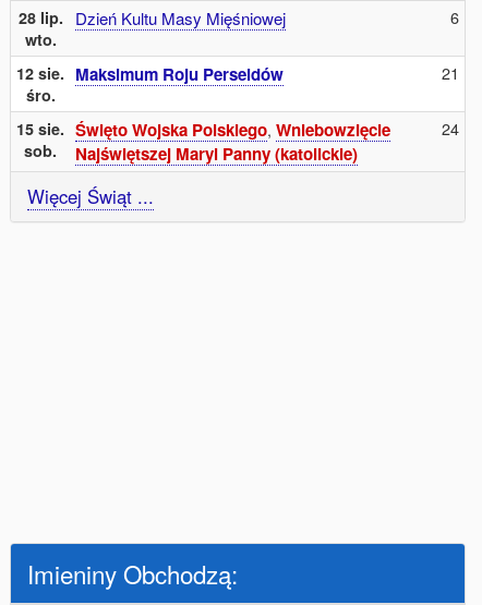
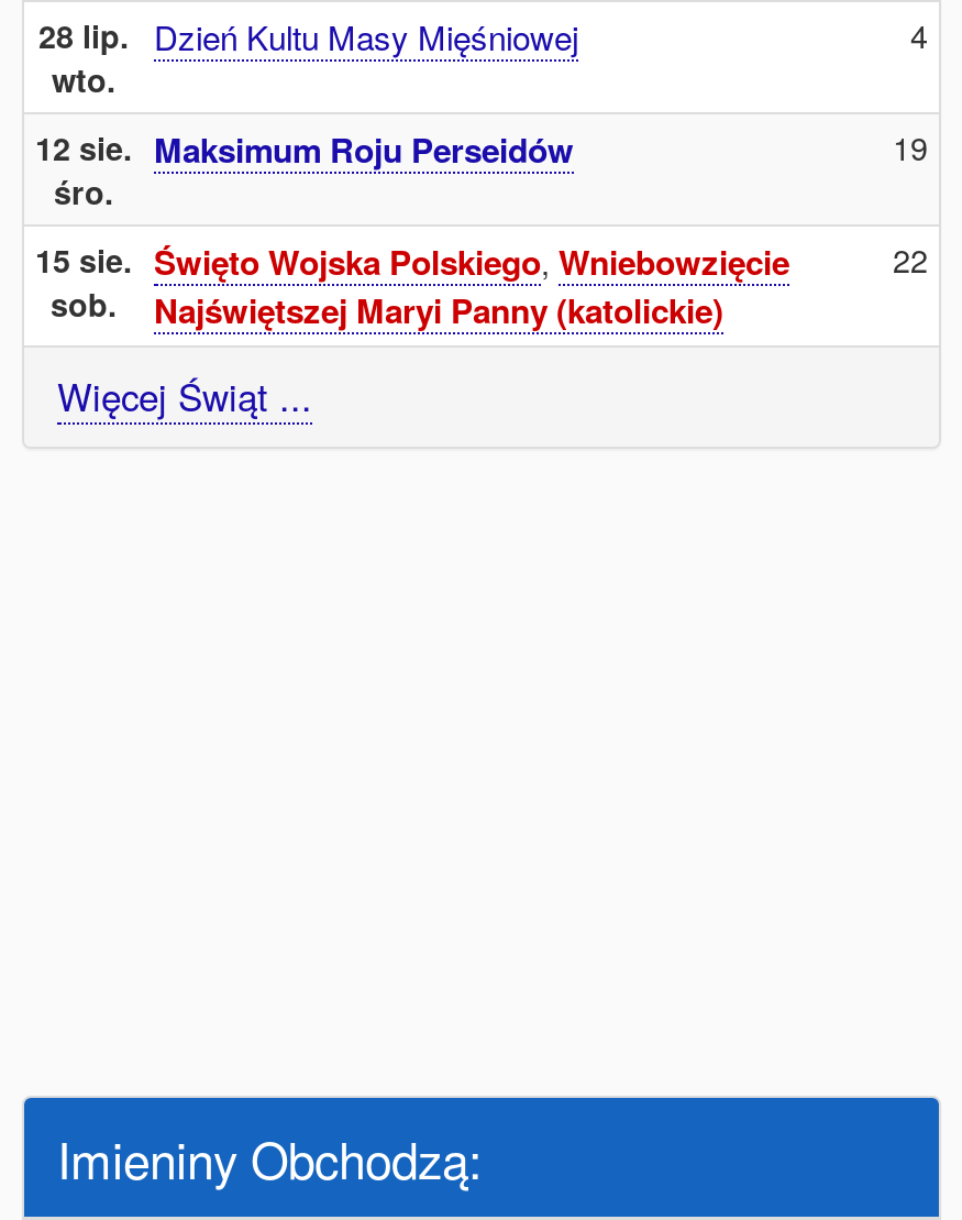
[450,5,459,28] 6 -> [910,11,928,57] 4
[442,61,459,84] 21 -> [893,123,928,169] 19
[442,117,459,140] 24 -> [893,235,928,282] 22

